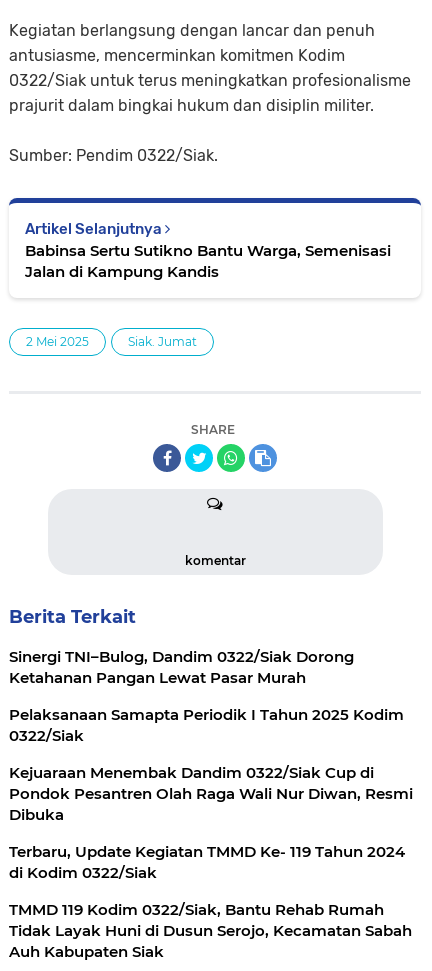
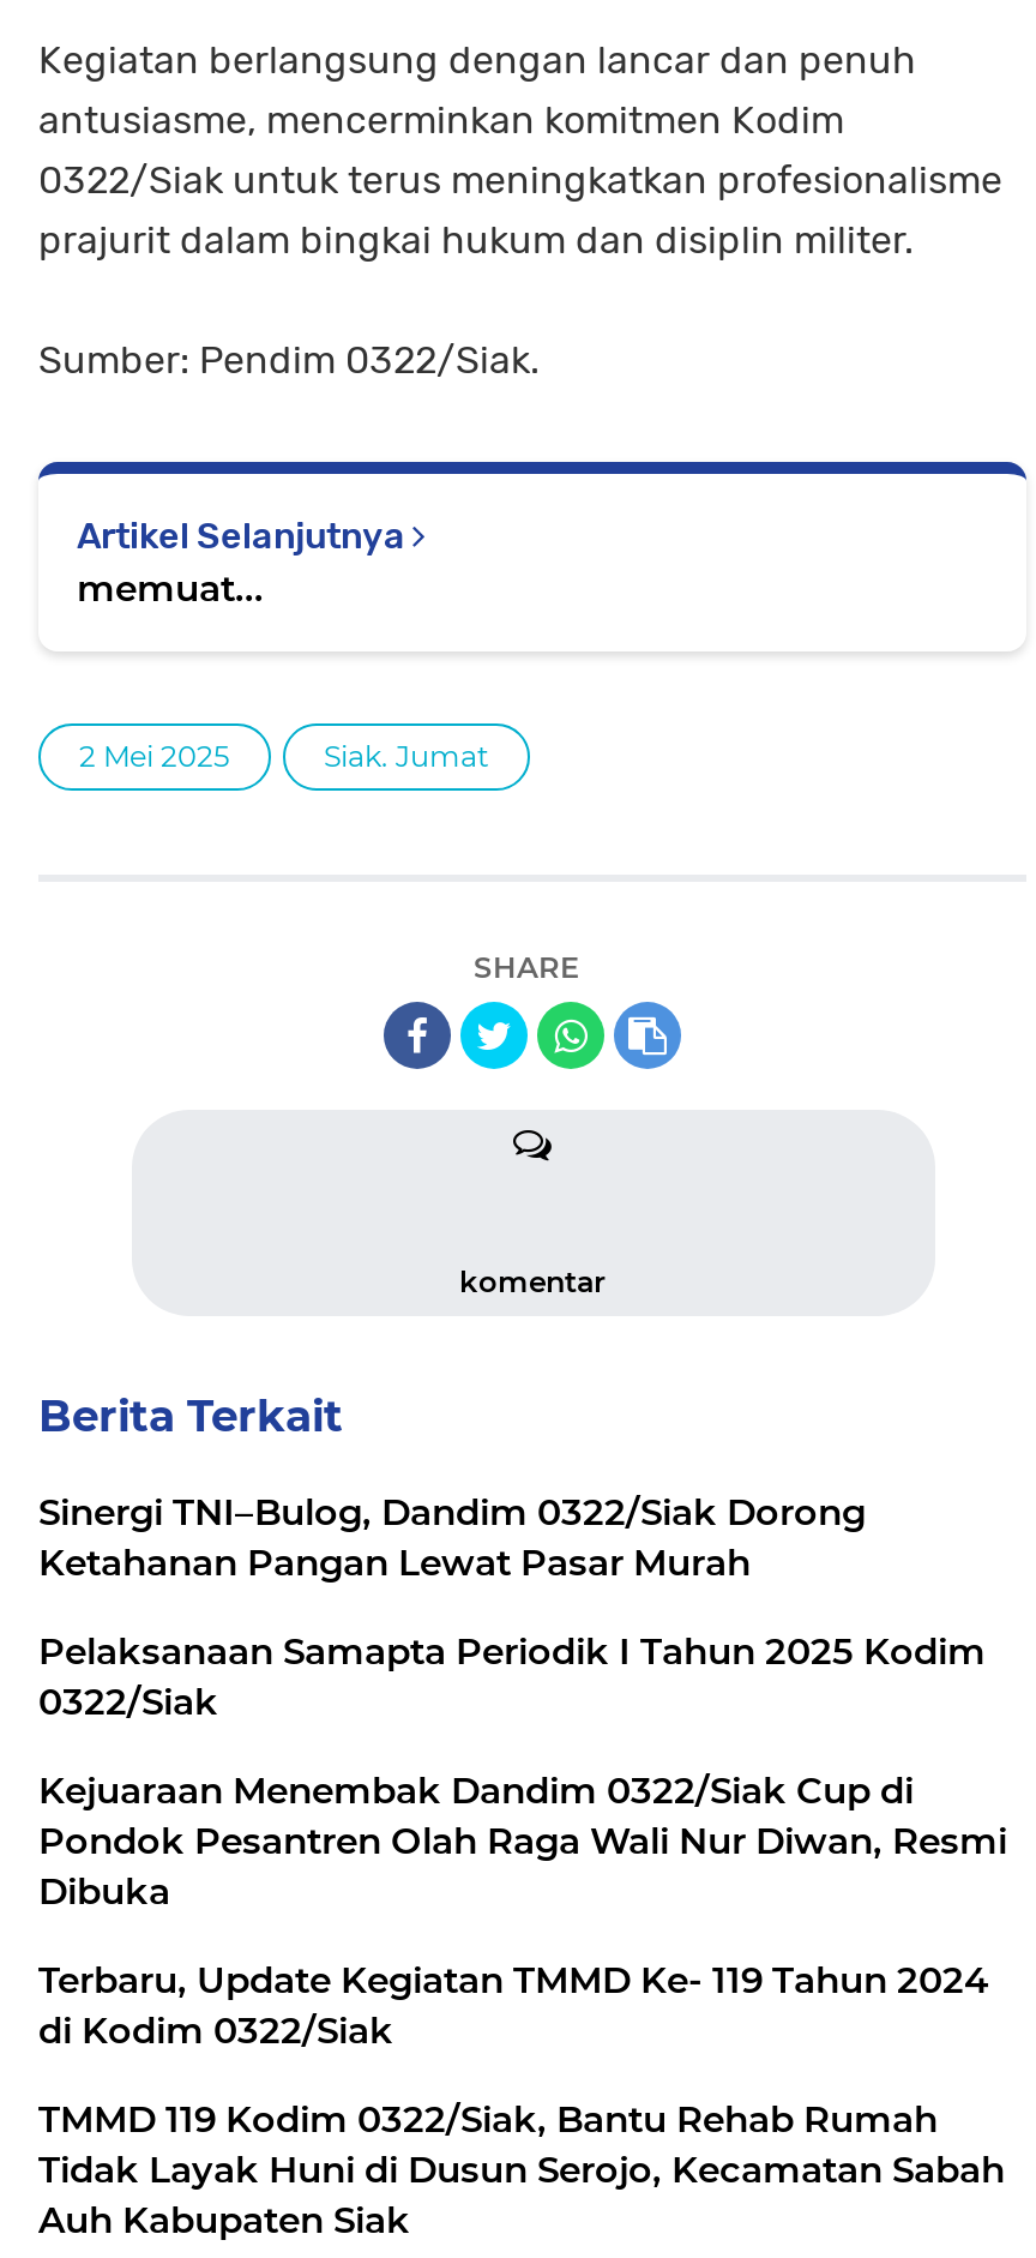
[25,240,391,280] Babinsa Sertu Sutikno Bantu Warga, Semenisasi | Jalan di Kampung Kandis -> [77,564,264,609] memuat...

